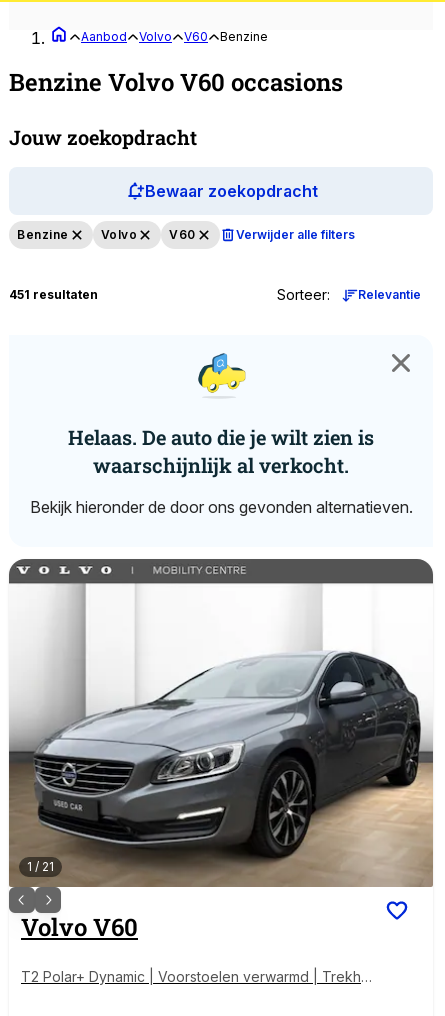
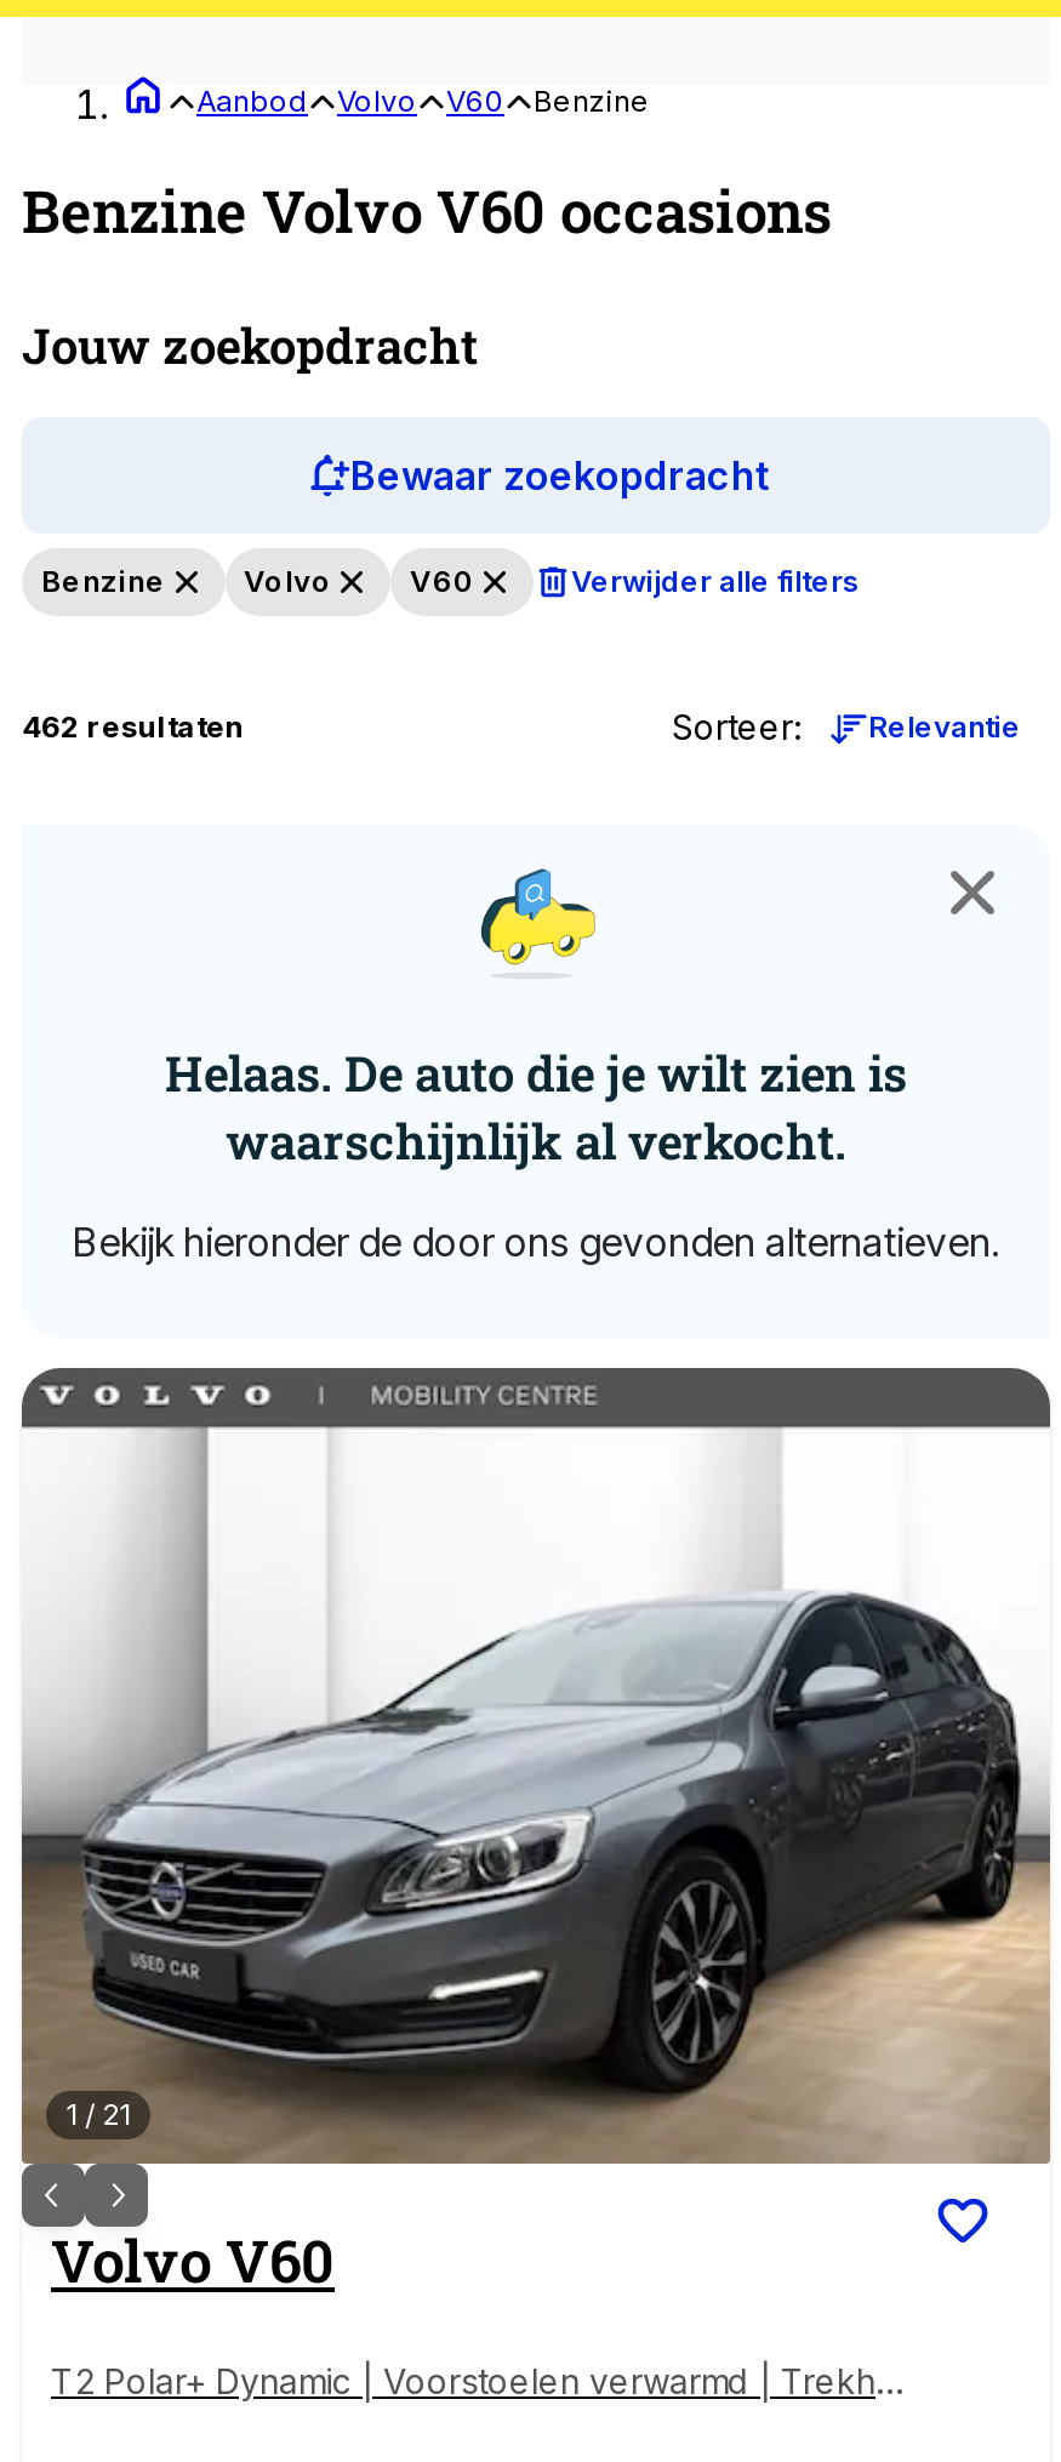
[9,287,98,302] 451 resultaten -> [22,709,245,745] 462 resultaten

